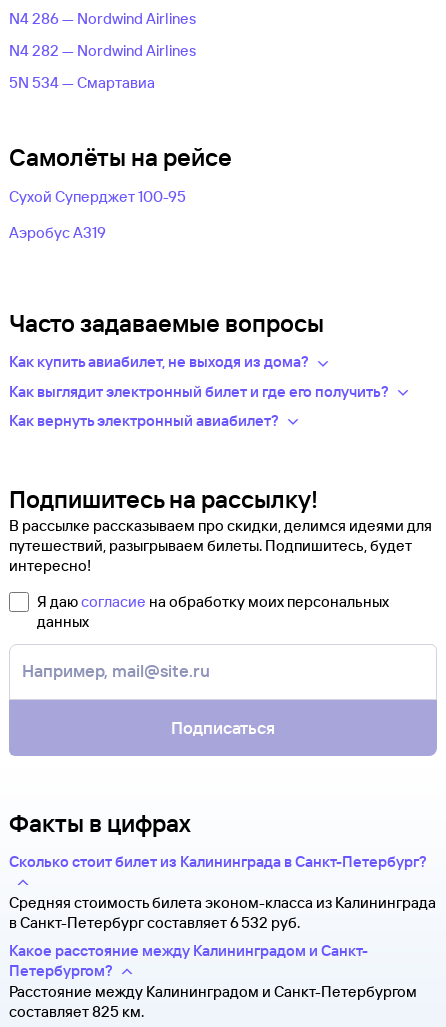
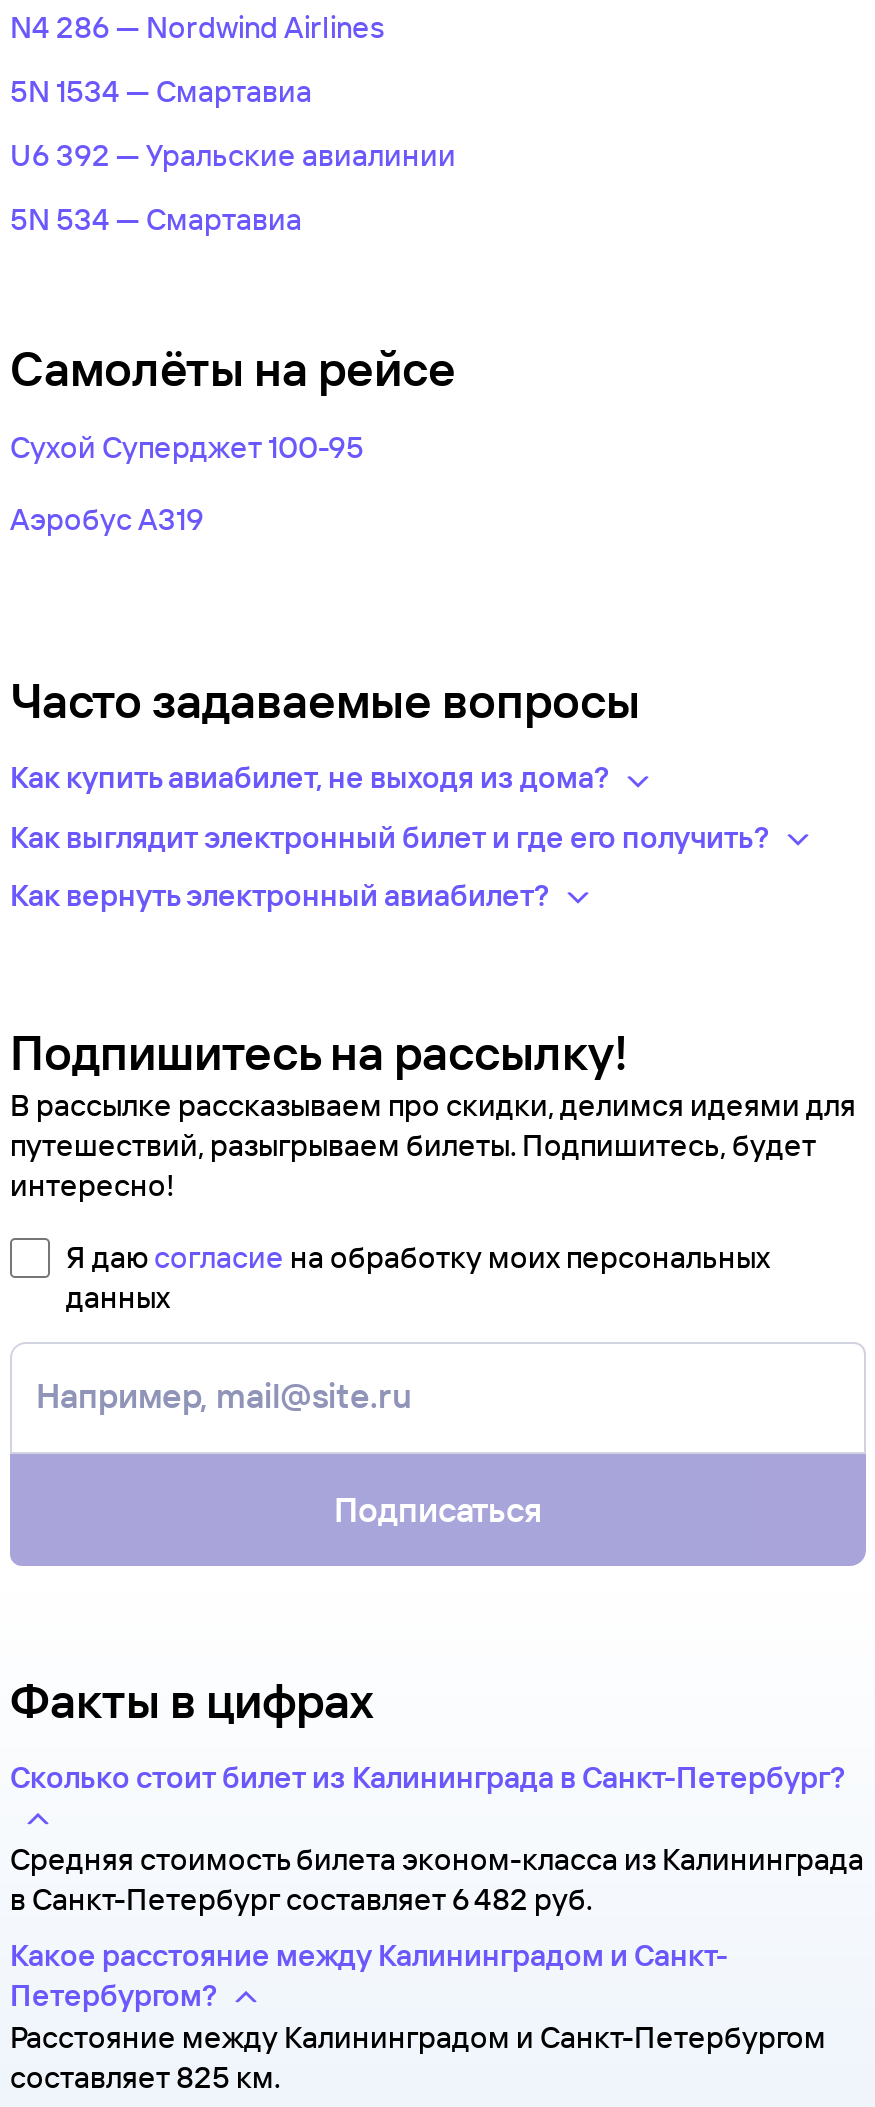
[9,41,196,60] N4 282 — Nordwind Airlines -> [10,73,456,175] 5N 1534 — Смартавиа | U6 392 — Уральские авиалинии
[9,913,300,932] в Санкт-Петербург составляет 6 532 руб. -> [10,1879,592,1917] в Санкт-Петербург составляет 6 482 руб.

